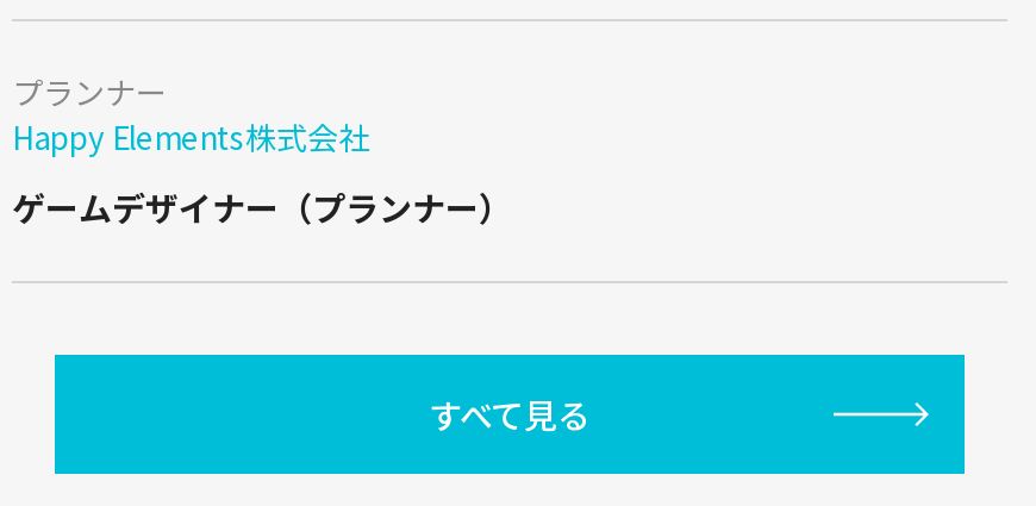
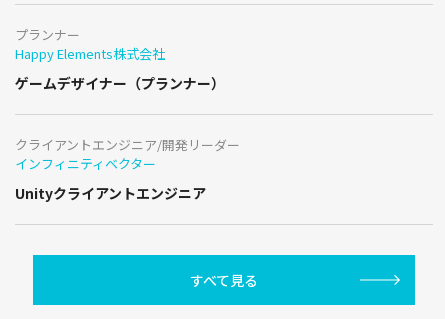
none -> [15,135,240,203] クライアントエンジニア/開発リーダー | インフィニティベクター | Unityクライアントエンジニア

